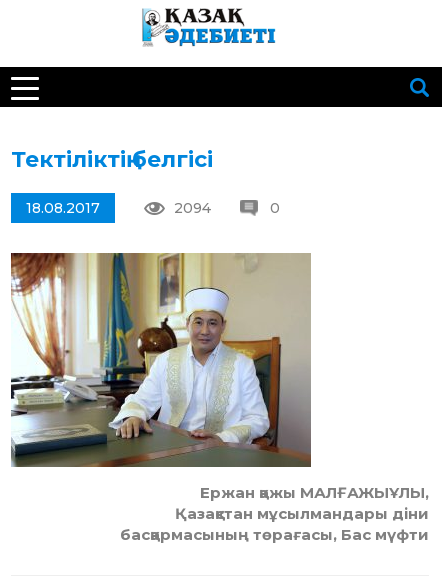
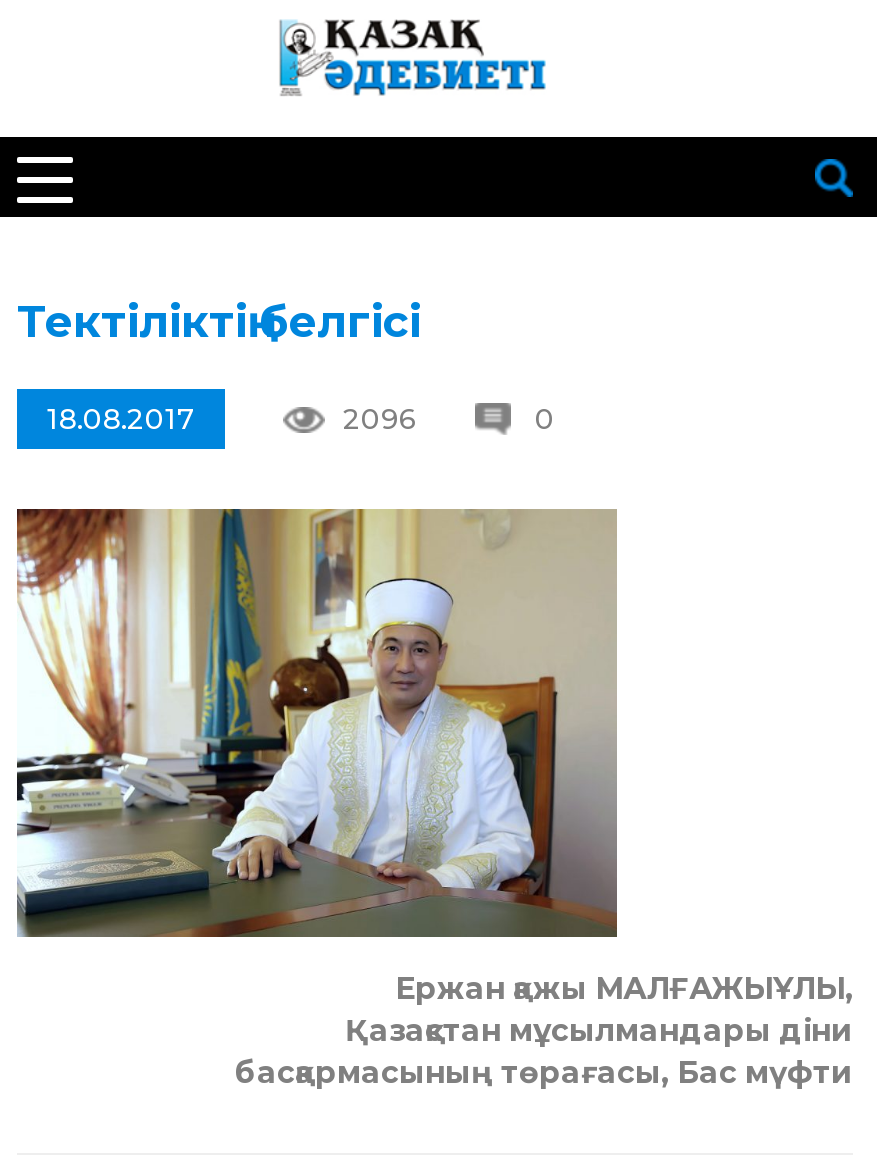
[174,199,211,217] 2094 -> [343,402,417,438] 2096

